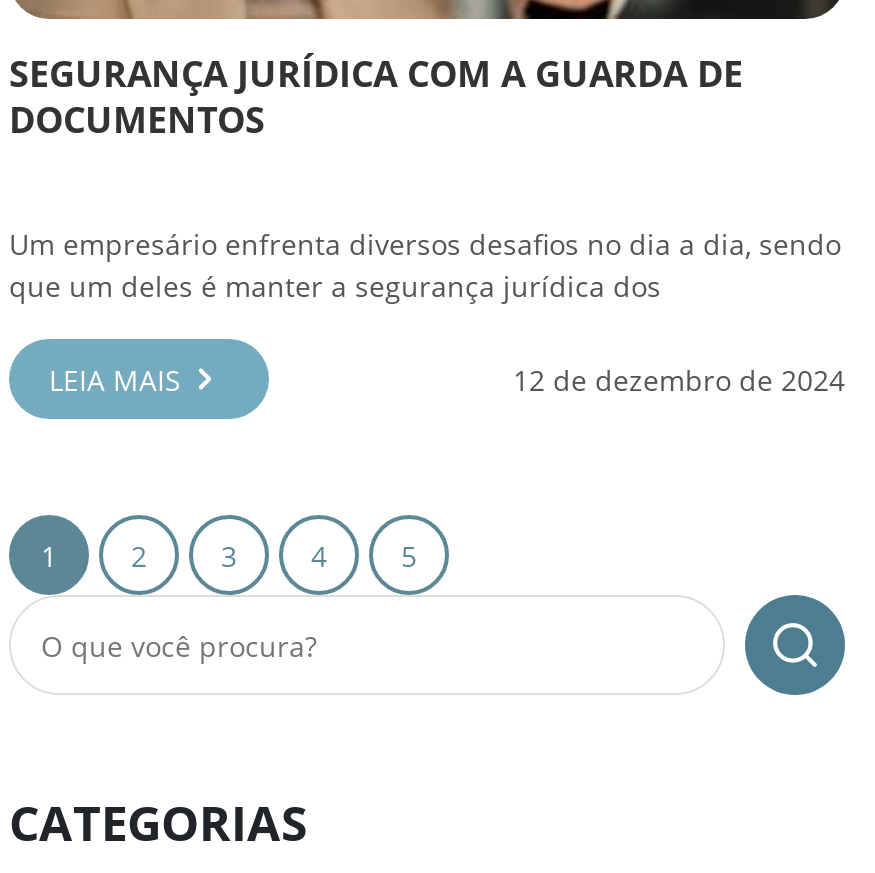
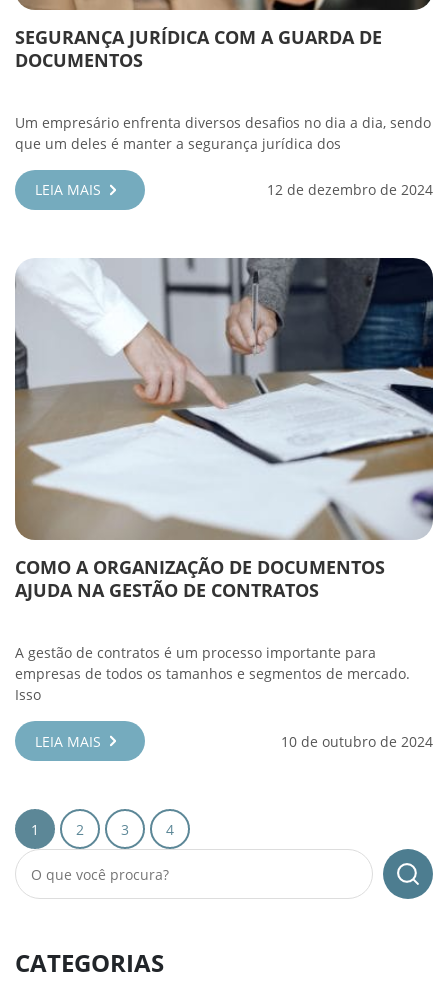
none -> [14,257,434,751] [image] | COMO A ORGANIZAÇÃO DE DOCUMENTOS | AJUDA NA GESTÃO DE CONTRATOS | A gestão de contratos é um processo importante para | empresas de todos os tamanhos e segmentos de mercado. | Isso | LEIA MAIS | 10 de outubro de 2024
[401,537,417,575] 5 -> none

